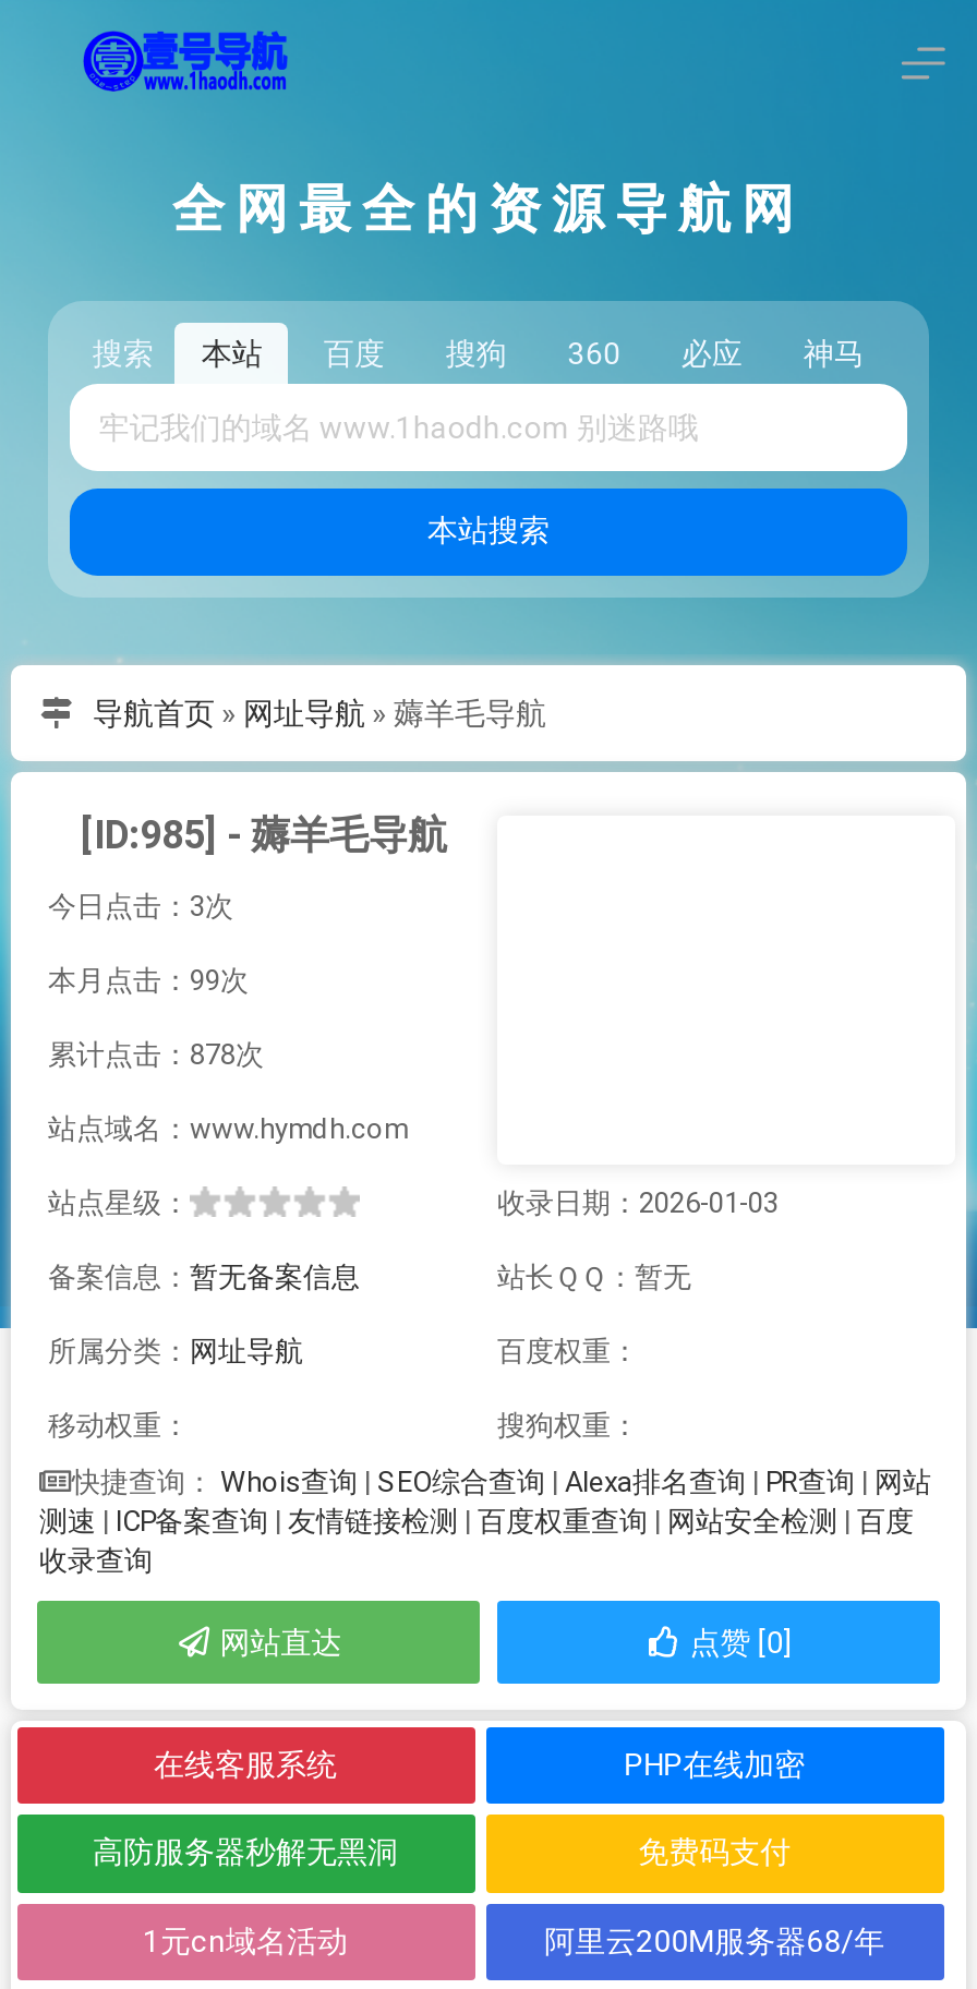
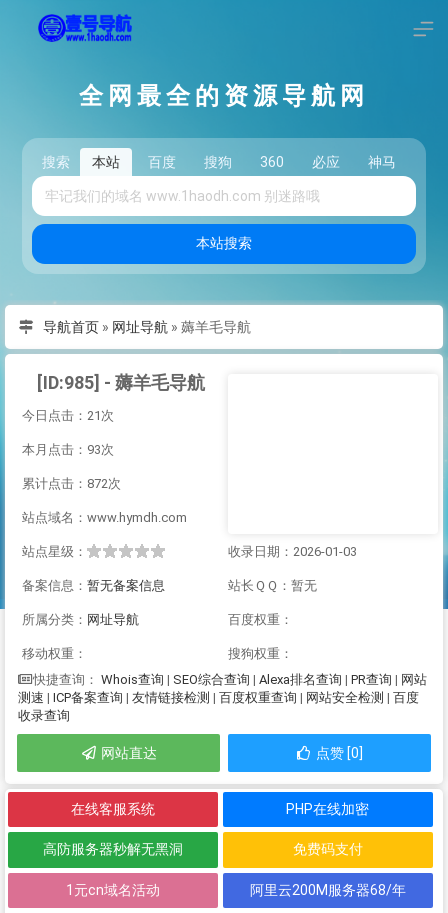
[48,890,233,923] 今日点击：3次 -> [22,408,114,423] 今日点击：21次
[48,964,249,997] 本月点击：99次 -> [22,442,114,457] 本月点击：93次
[48,1038,264,1071] 累计点击：878次 -> [22,476,121,491] 累计点击：872次

